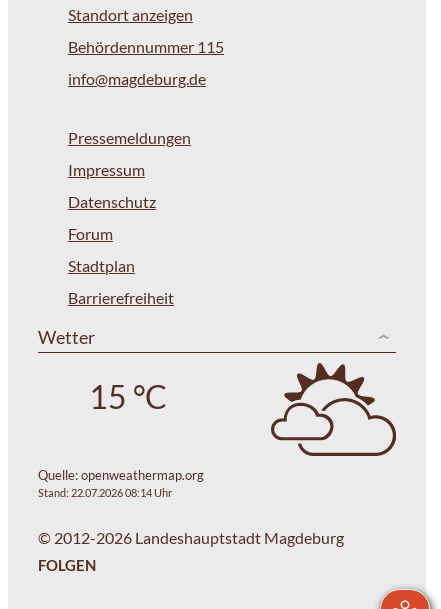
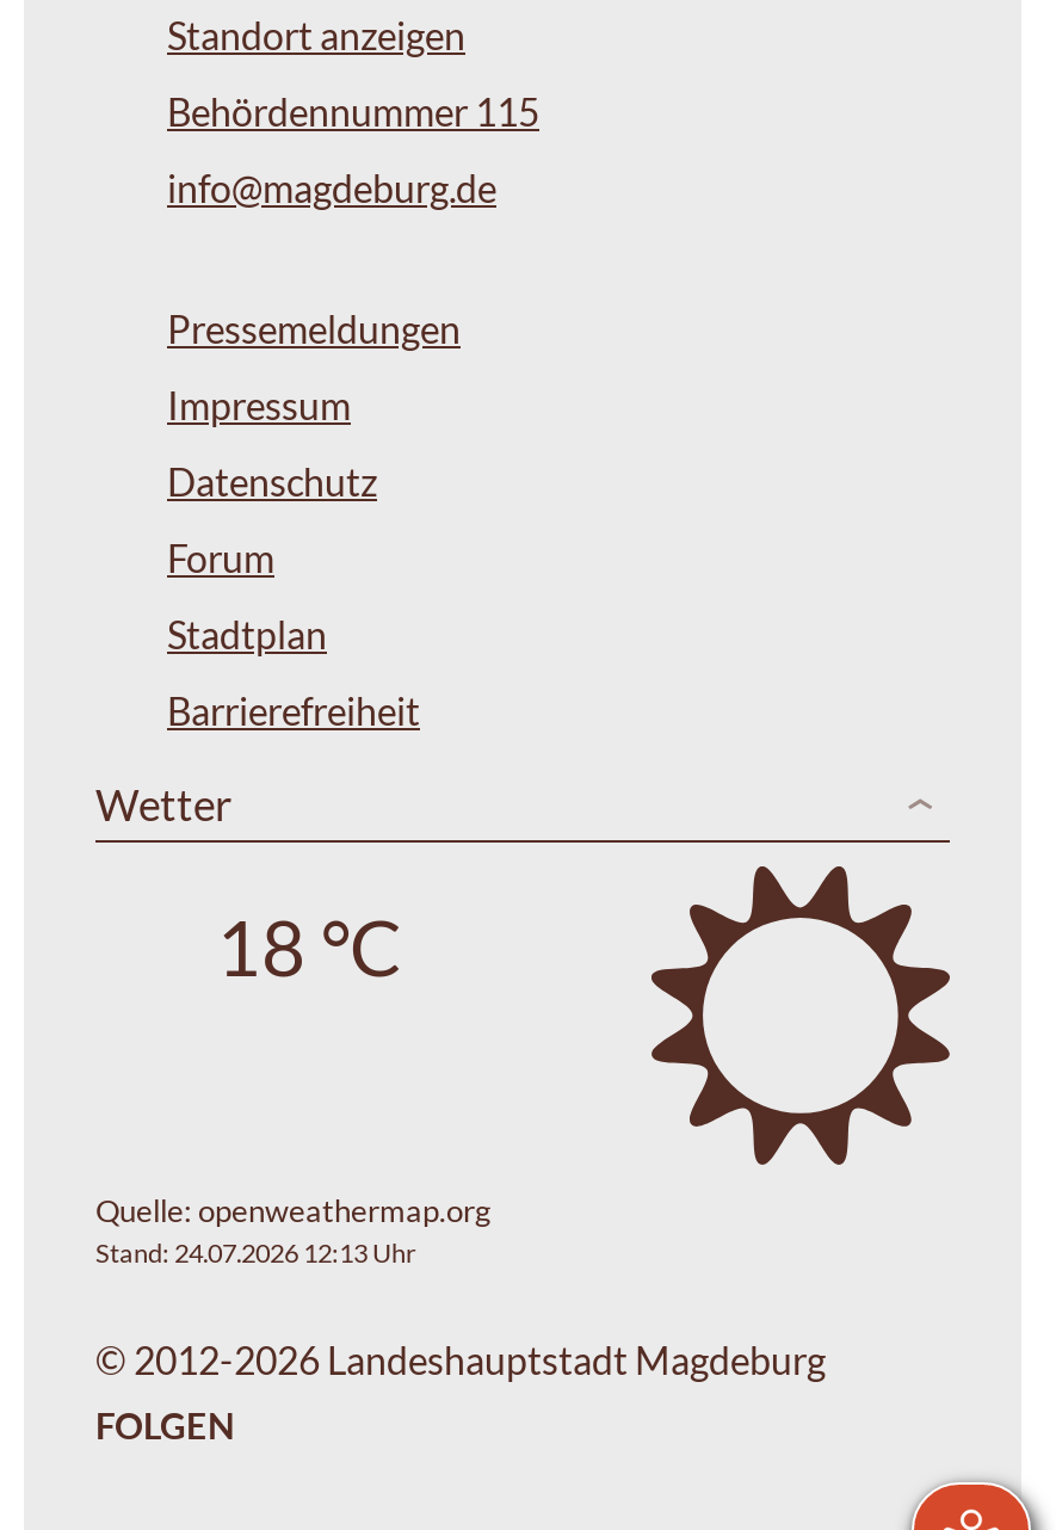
[270,363,397,457] [image] -> [649,864,952,1165] [image]
[88,376,166,415] 15 °C -> [216,899,402,992] 18 °C
[38,485,172,498] Stand: 22.07.2026 08:14 Uhr -> [95,1236,415,1267] Stand: 24.07.2026 12:13 Uhr

